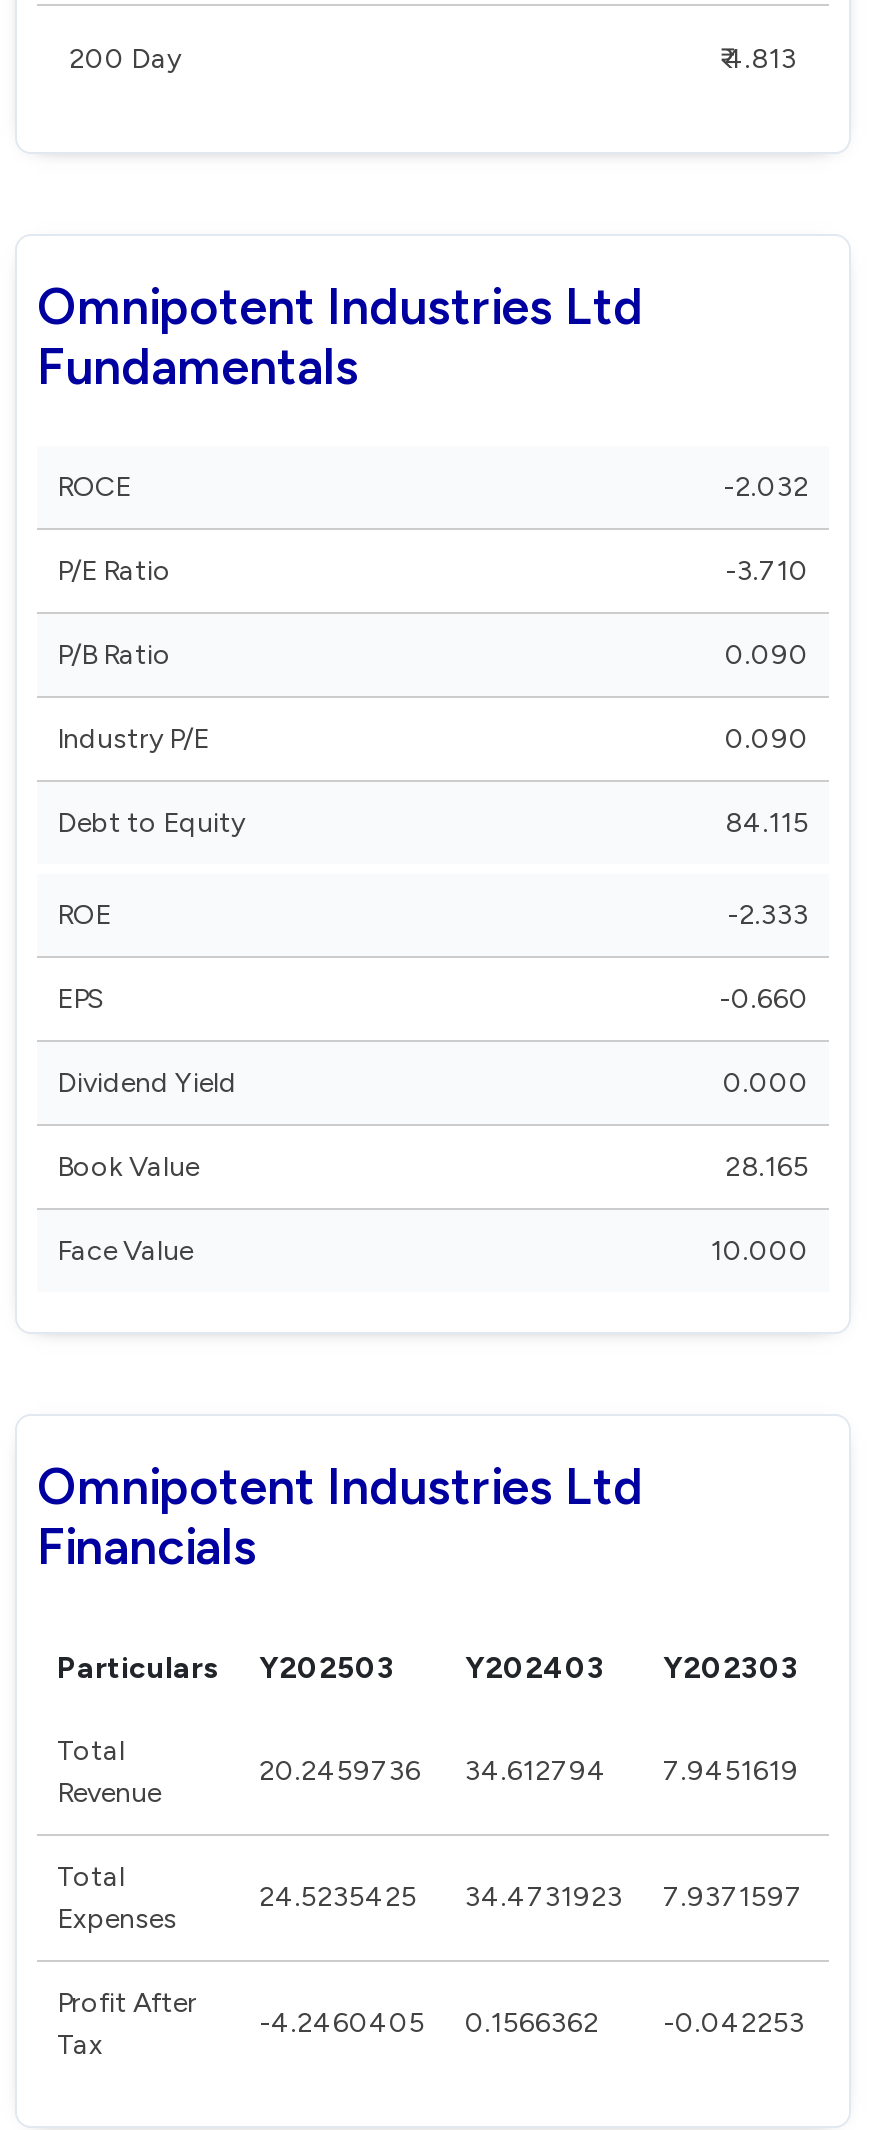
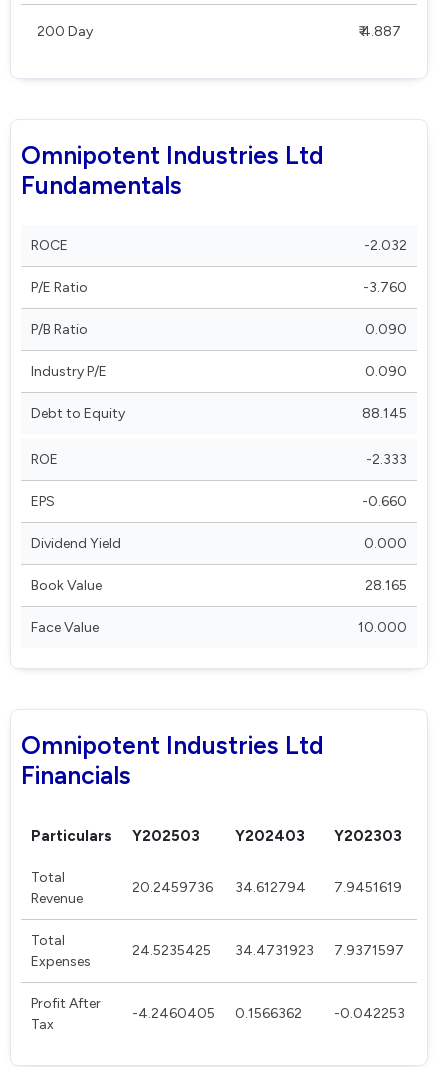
[719,42,797,76] ₹ 4.813 -> [358,23,401,40] ₹ 4.887
[725,554,809,588] -3.710 -> [363,279,407,296] -3.760
[725,806,809,840] 84.115 -> [362,405,407,422] 88.145

